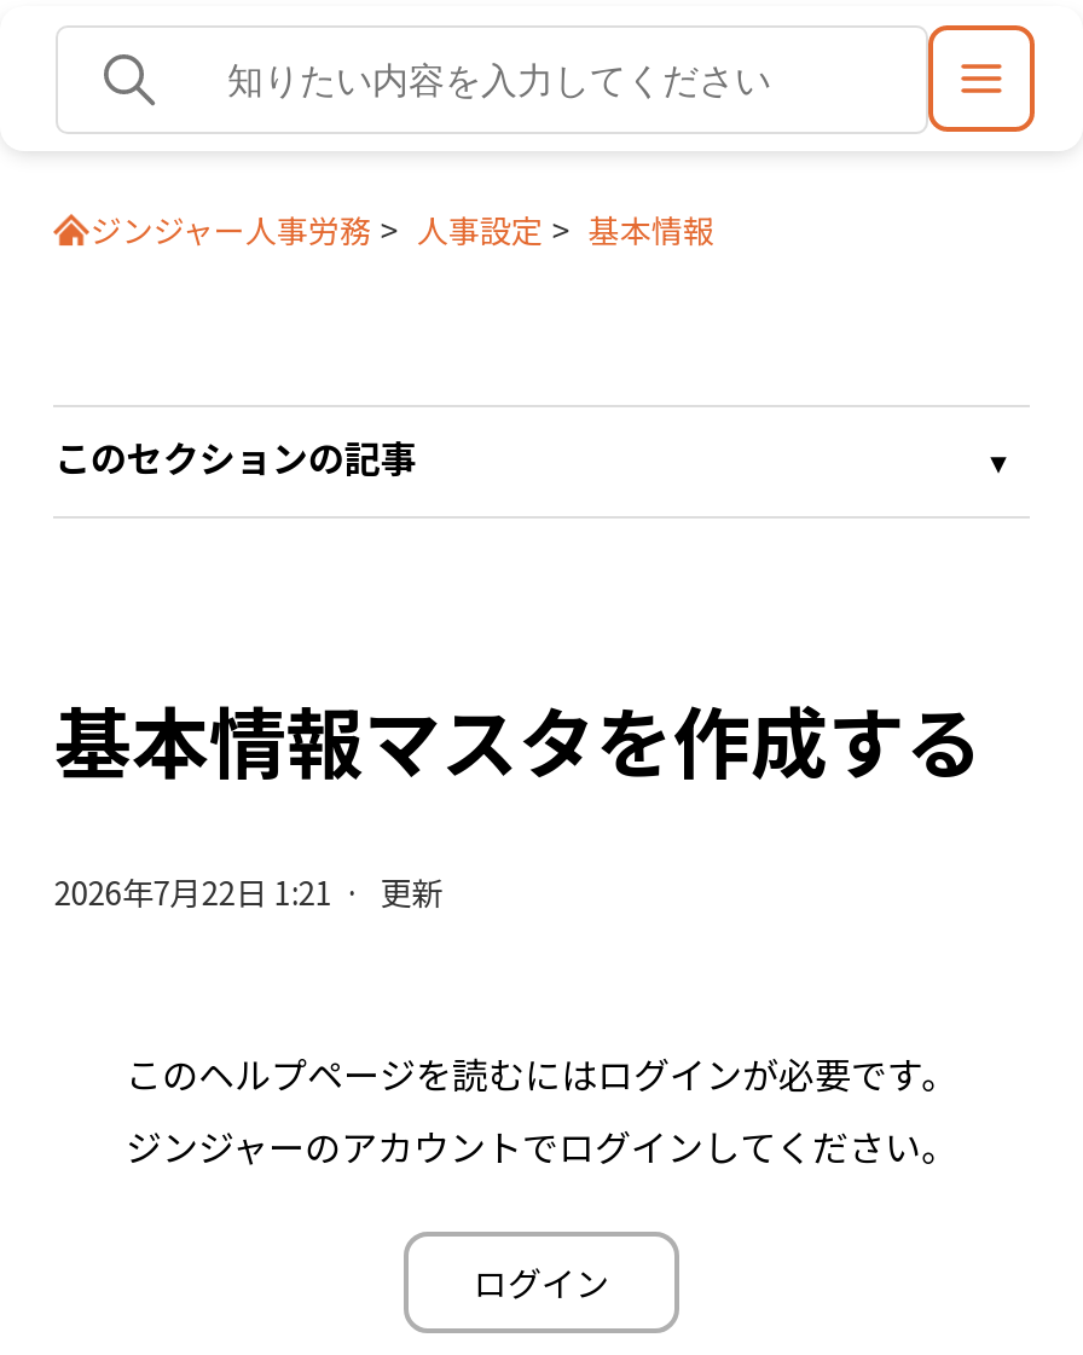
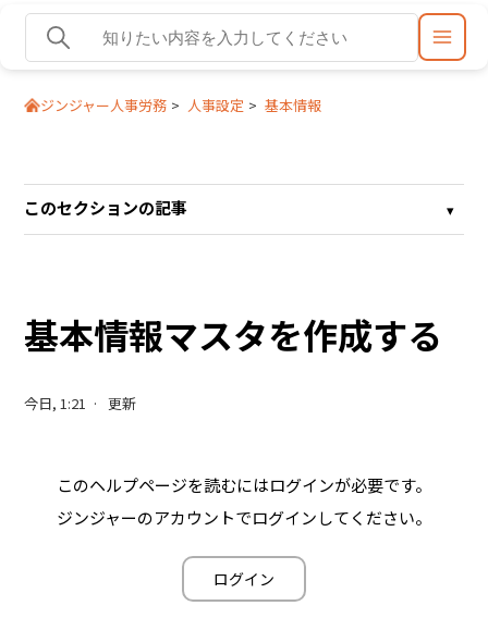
[54,869,443,915] 2026年7月22日 1:21 更新 -> [24,393,137,413] 今日, 1:21 更新

